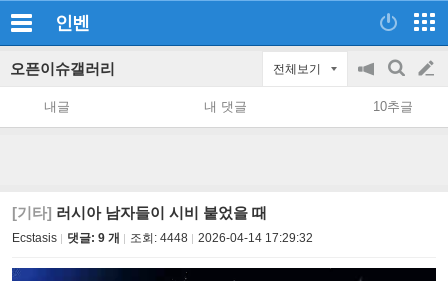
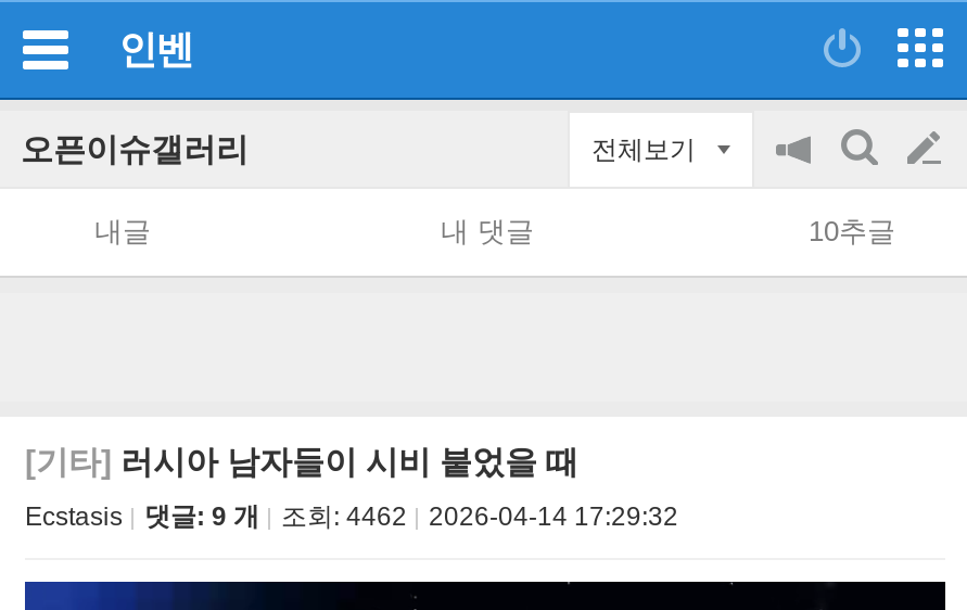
[12,231,313,245] Ecstasis 댓글: 9 개 조회: 4448 2026-04-14 17:29:32 -> [25,501,678,532] Ecstasis 댓글: 9 개 조회: 4462 2026-04-14 17:29:32

